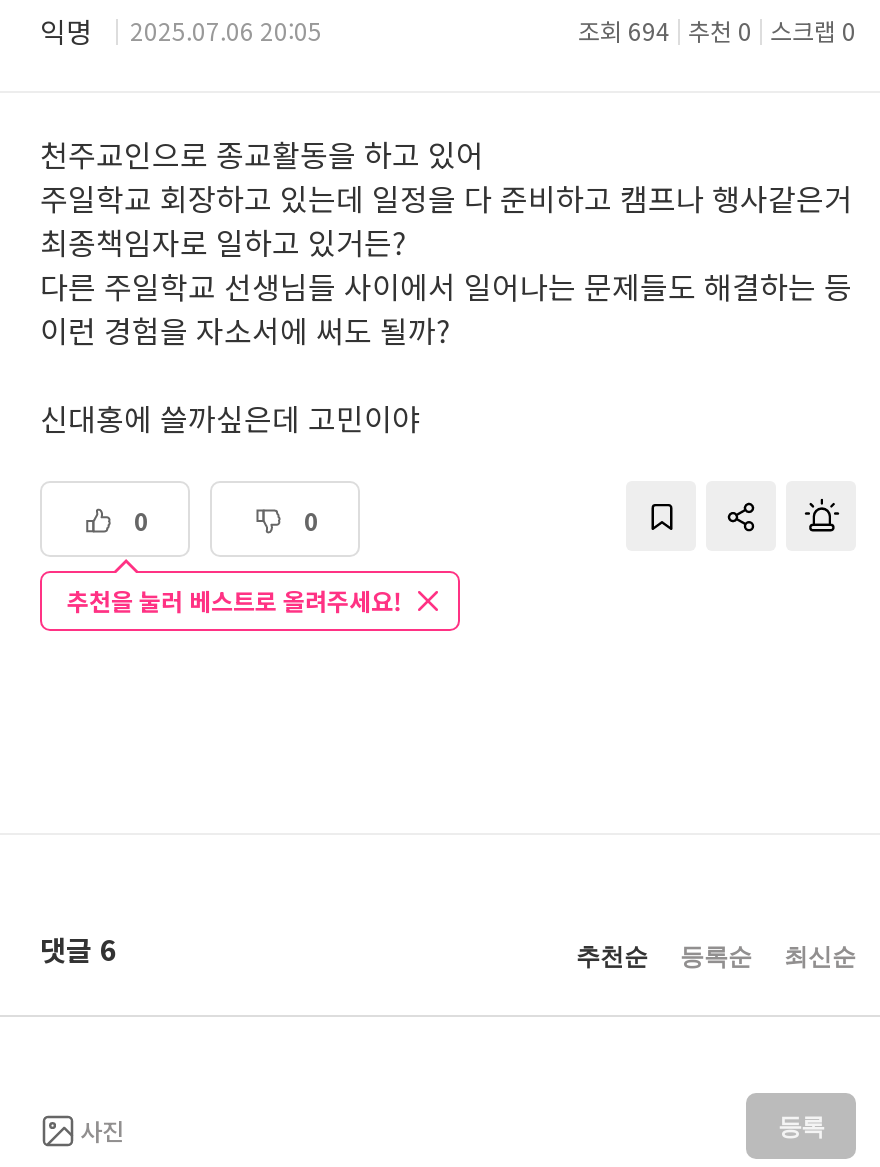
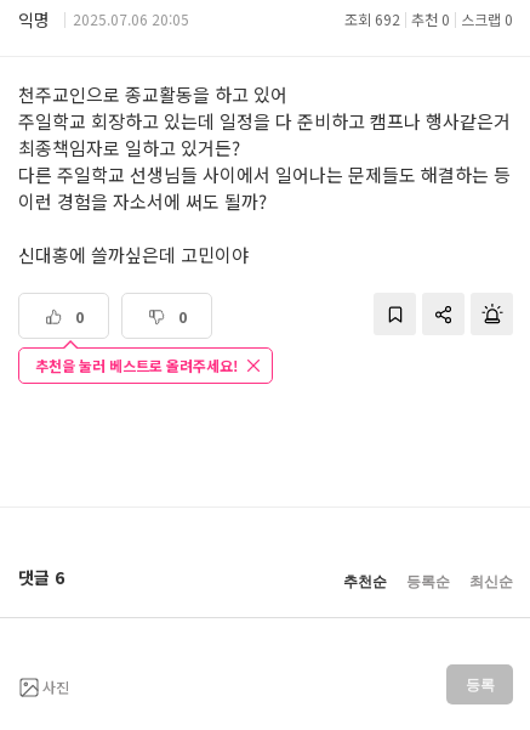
[578,13,856,47] 조회 694 추천 0 스크랩 0 -> [344,9,513,29] 조회 692 추천 0 스크랩 0

